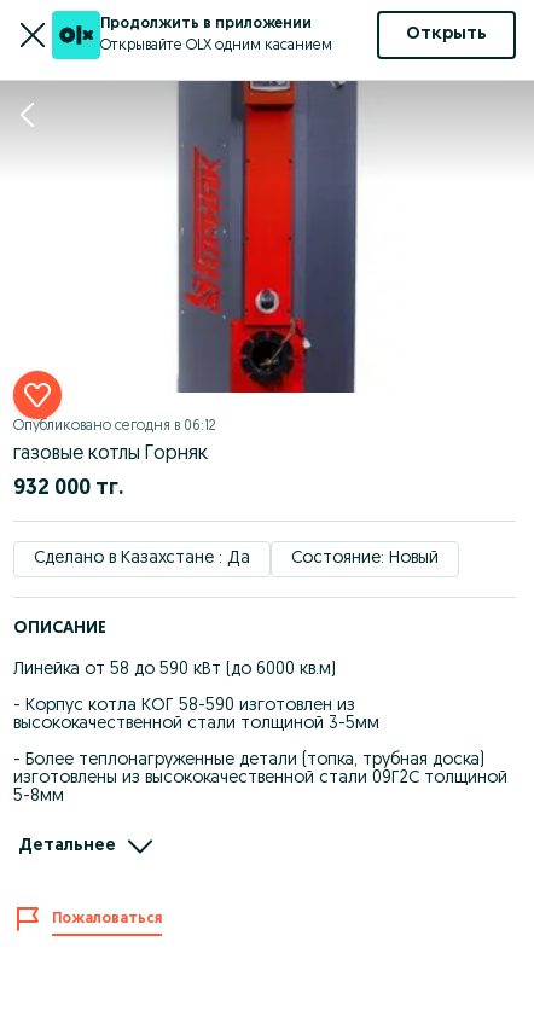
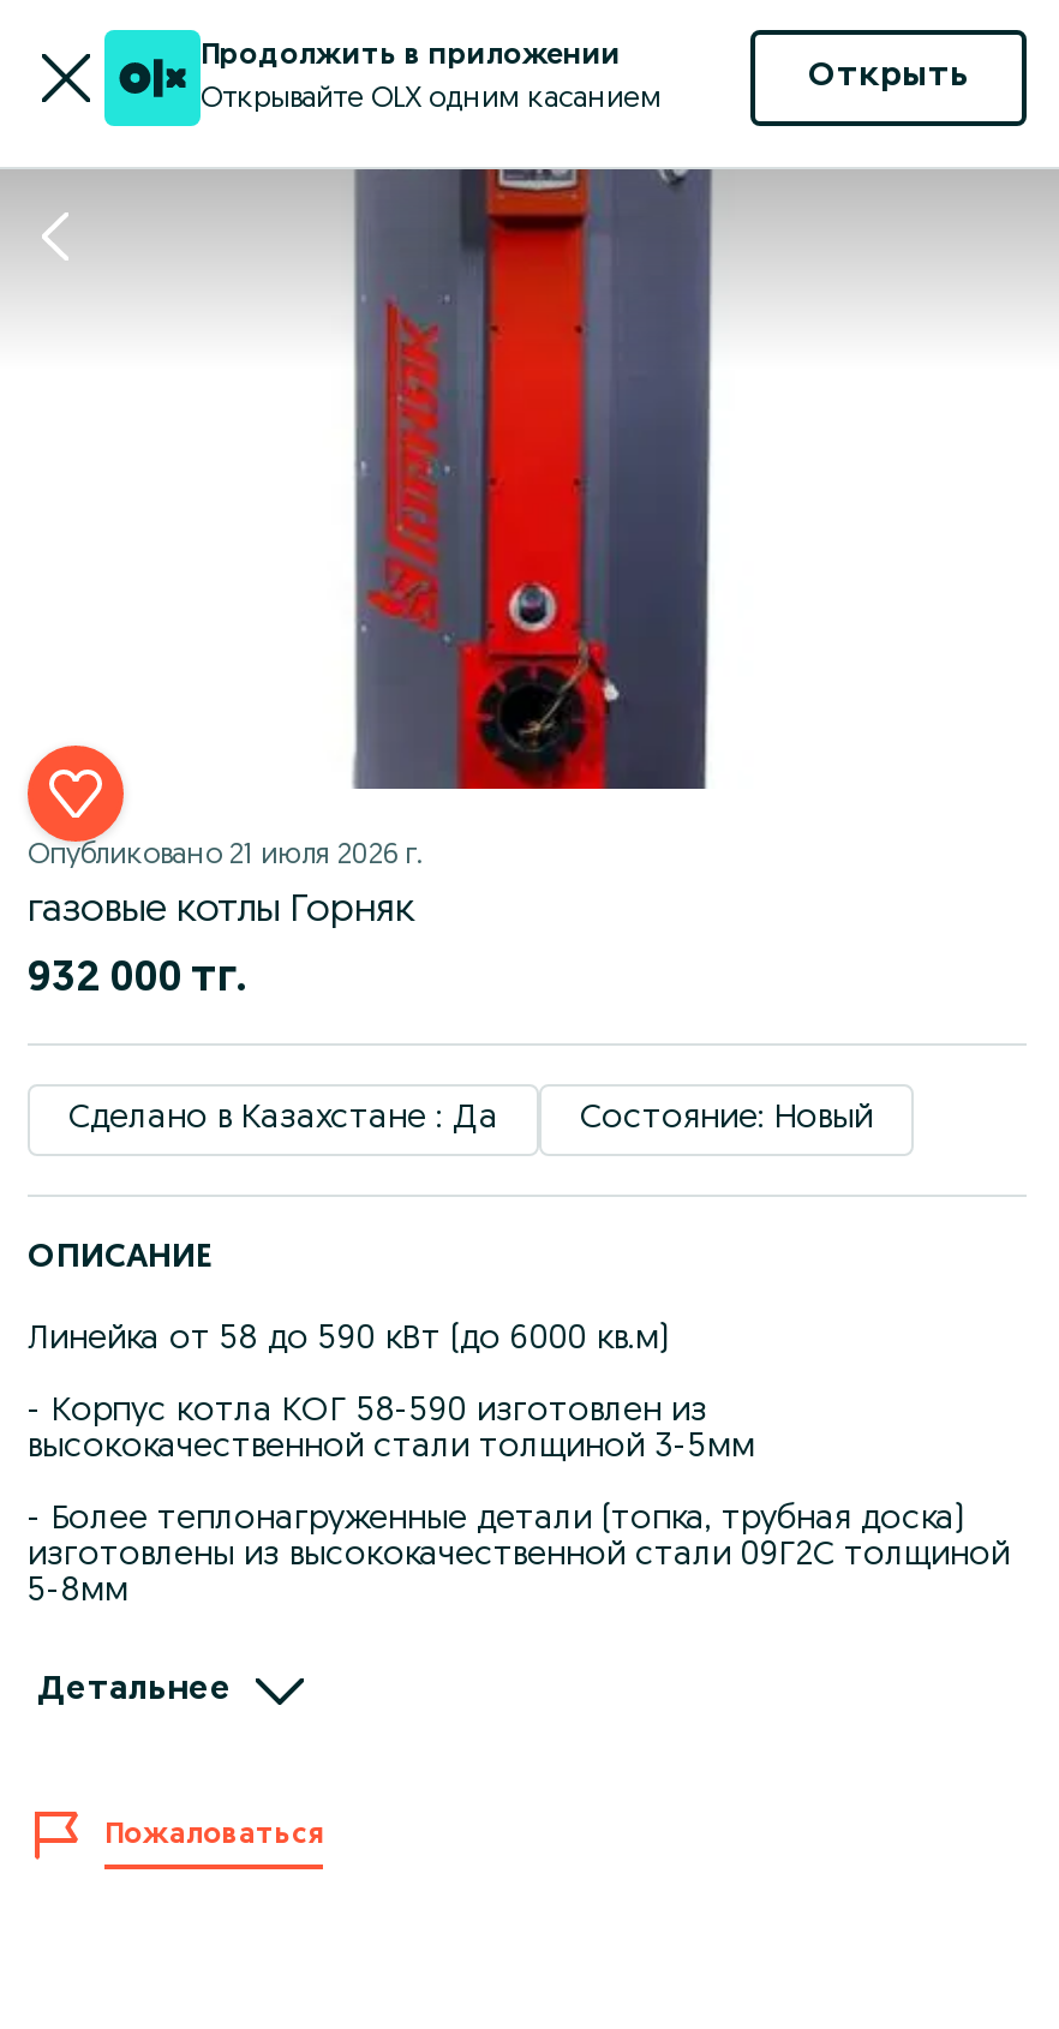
[13,419,216,434] Опубликовано сегодня в 06:12 -> [28,842,424,870] Опубликовано 21 июля 2026 г.

